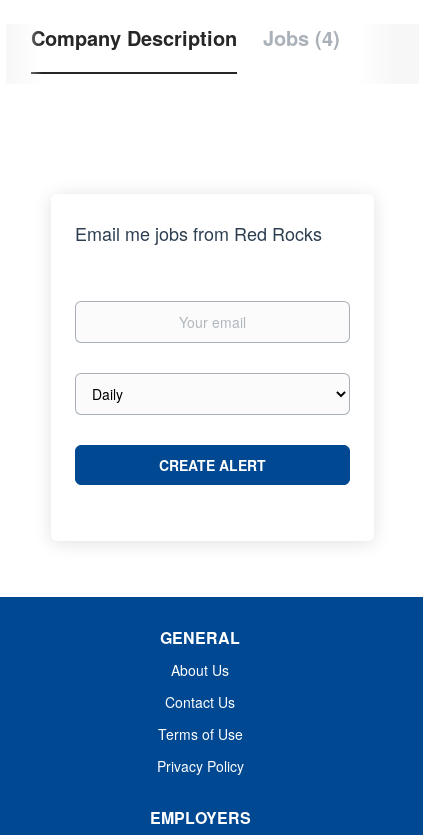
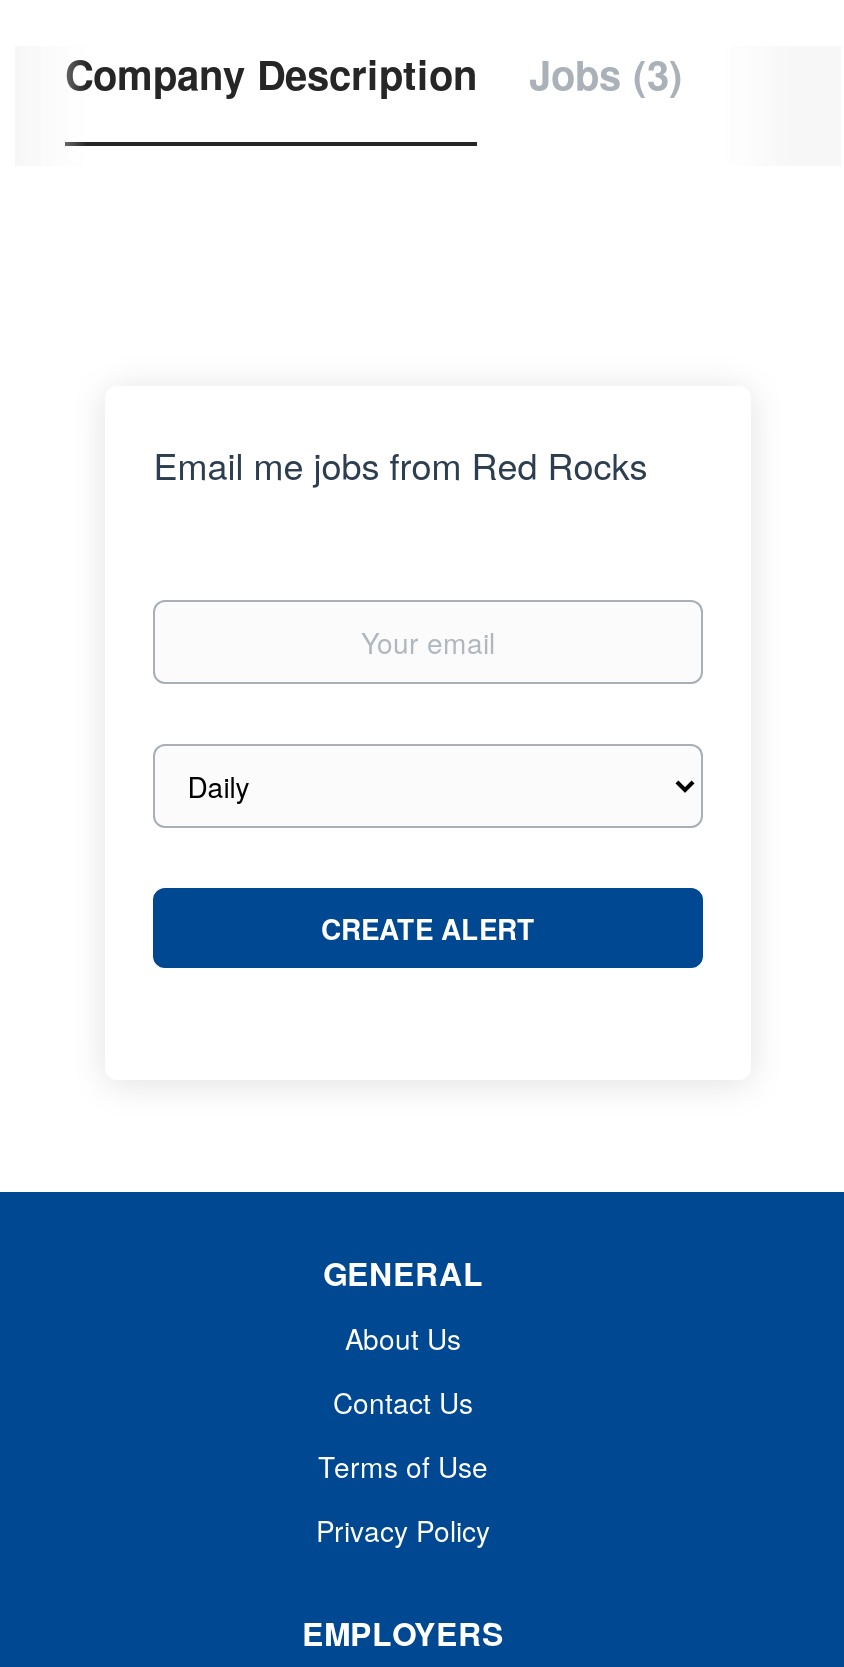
[31,23,340,52] Company Description Jobs (4) -> [65,44,683,102] Company Description Jobs (3)

